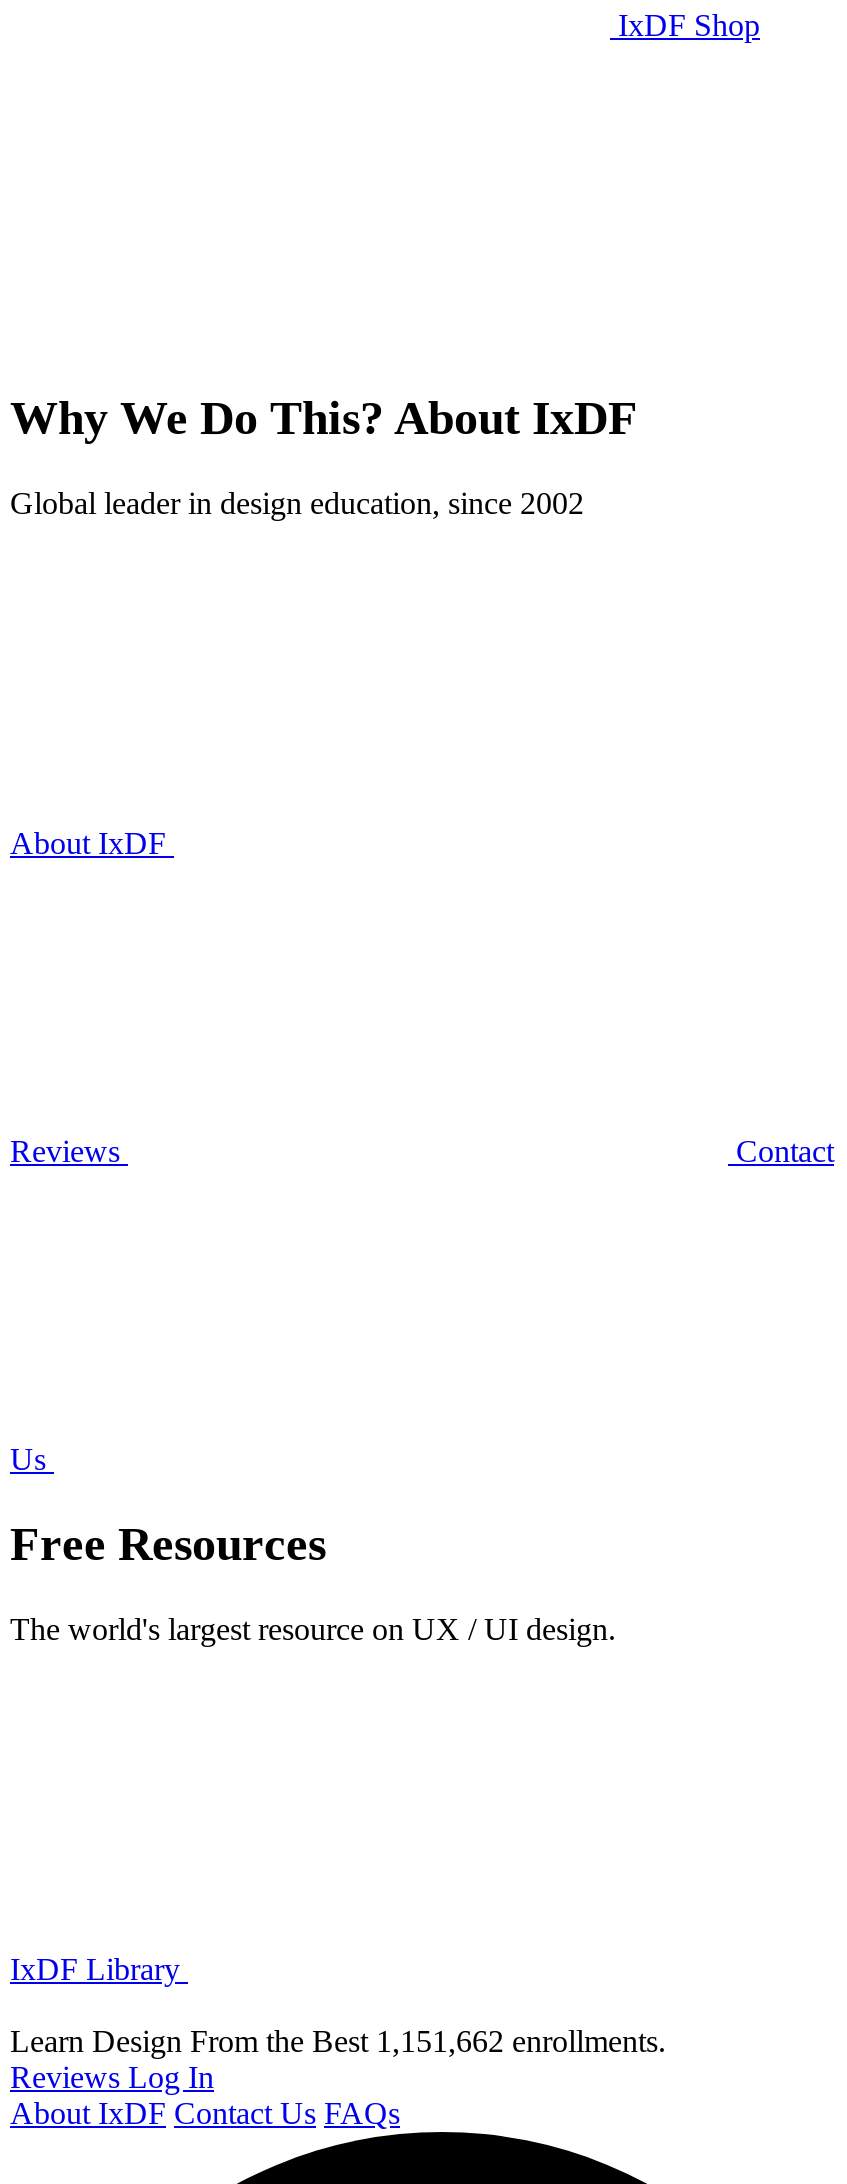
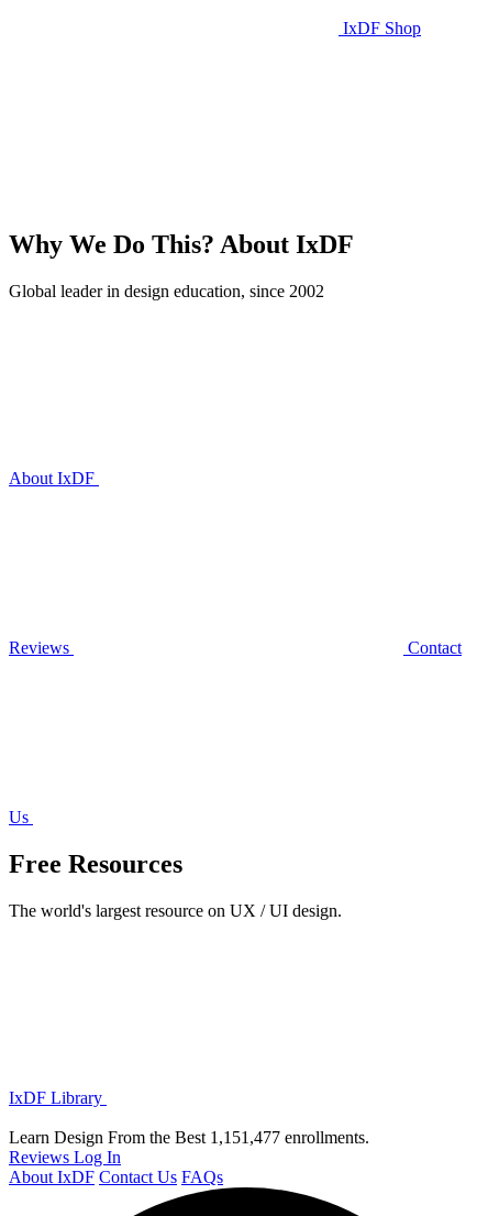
[10,2023,666,2057] Learn Design From the Best 1,151,662 enrollments. -> [9,1128,369,1146] Learn Design From the Best 1,151,477 enrollments.

